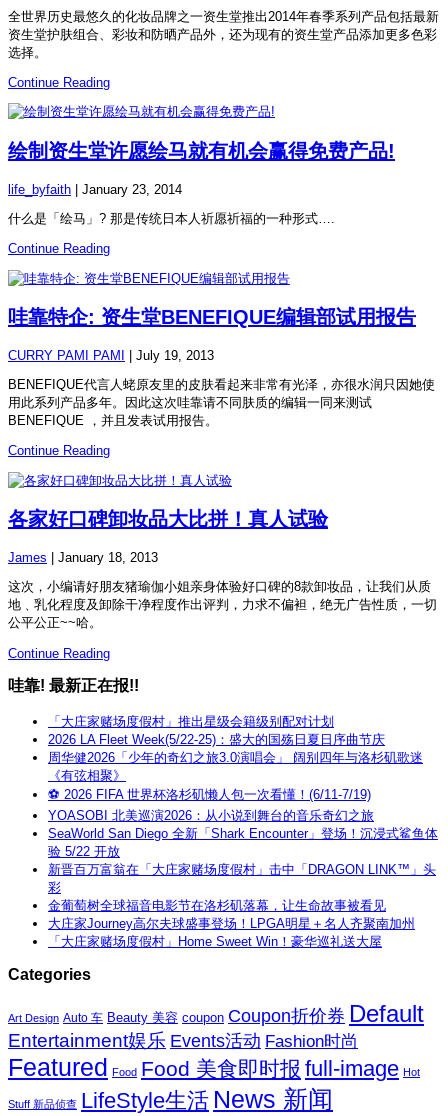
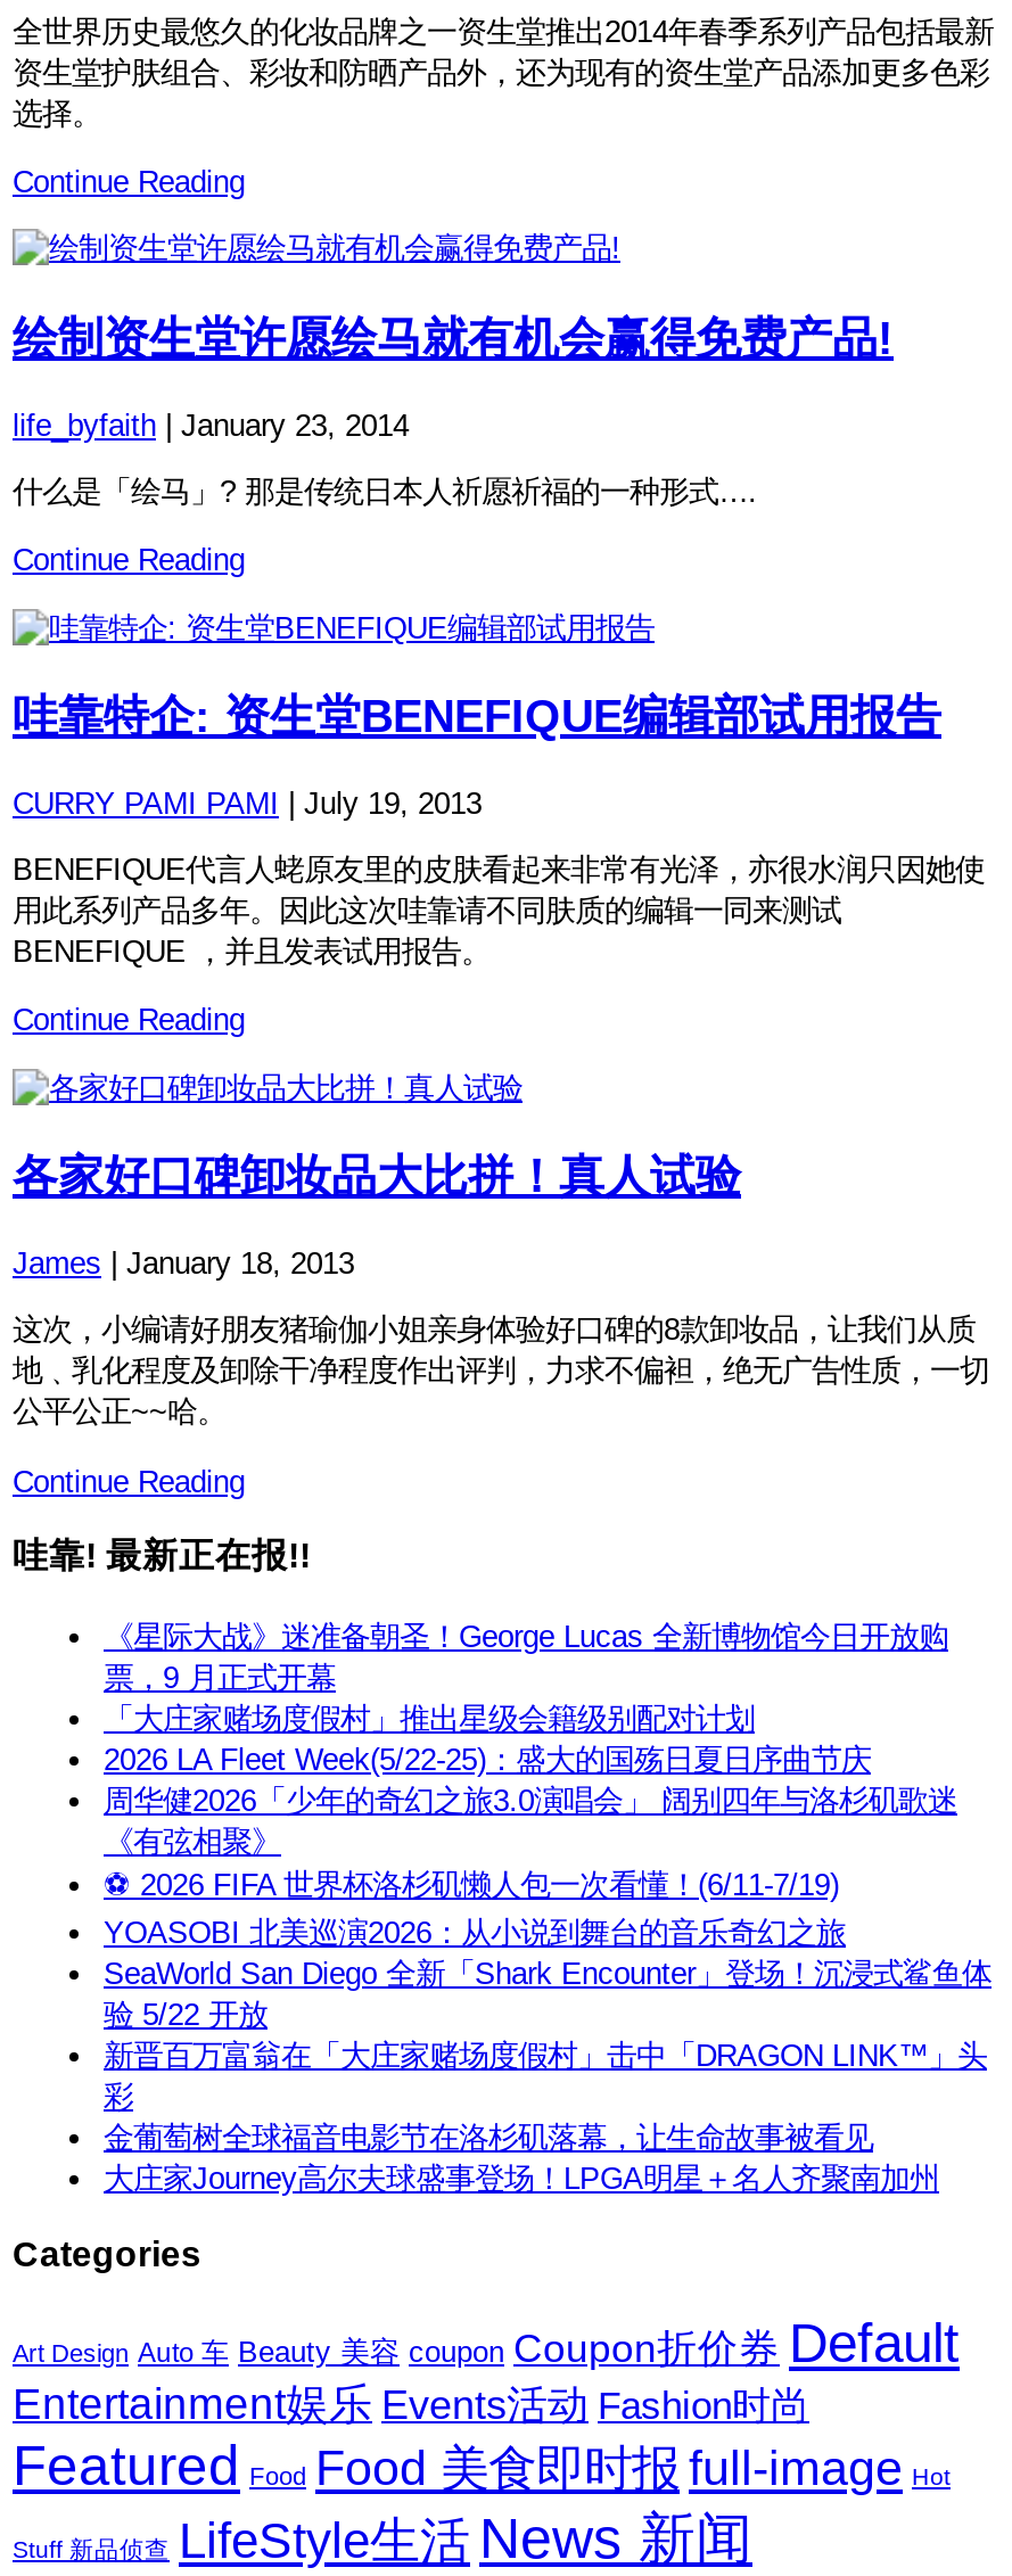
none -> [104,1619,948,1694] 《星际大战》迷准备朝圣！George Lucas 全新博物馆今日开放购 | 票，9 月正式开幕
moved [48,714,438,931] -> [104,1701,992,2195]: 「大庄家赌场度假村」推出星级会籍级别配对计划 | 2026 LA Fleet Week(5/22-25)：盛大的国殇日夏日序曲节庆 | 周华健2026「少年的奇幻之旅3.0演唱会」 阔别四年与洛杉矶歌迷 | ... | 金葡萄树全球福音电影节在洛杉矶落幕，让生命故事被看见 | 大庄家Journey高尔夫球盛事登场！LPGA明星＋名人齐聚南加州
[48,934,382,949] 「大庄家赌场度假村」Home Sweet Win！豪华巡礼送大屋 -> none

